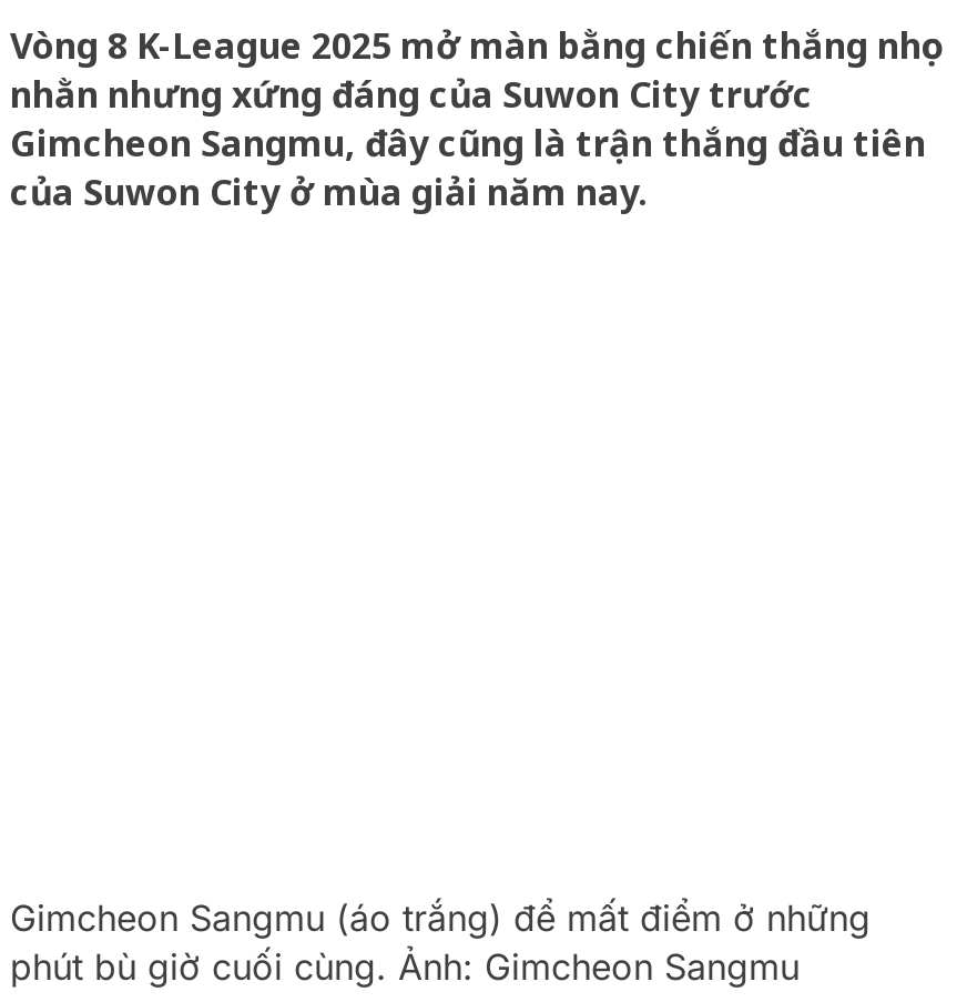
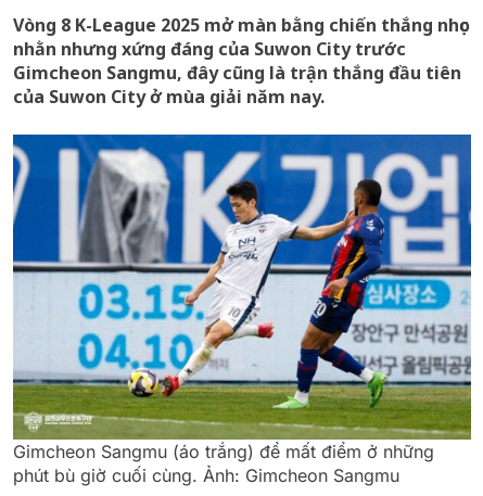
none -> [12,133,472,441] [image]

